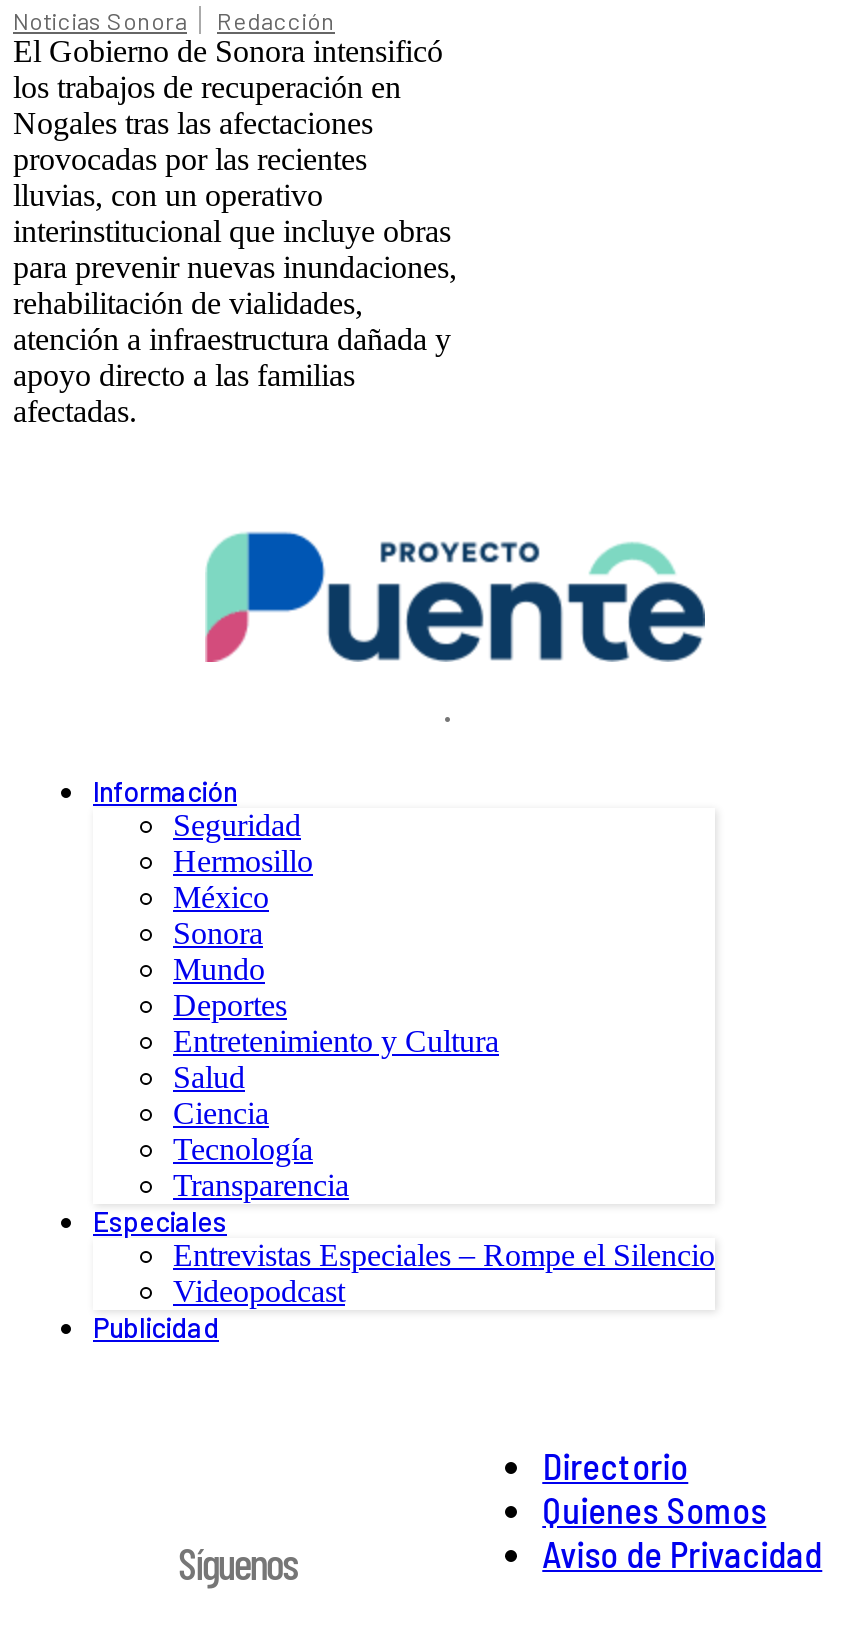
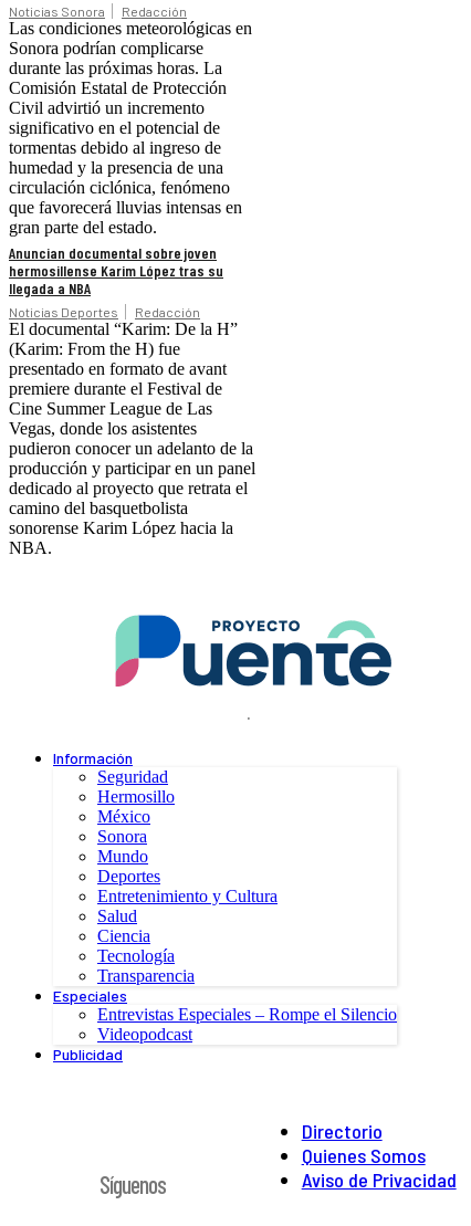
[13,34,457,428] El Gobierno de Sonora intensificó | los trabajos de recuperación en | Nogales tras las afectaciones | provocadas por las recientes | lluvias, con un operativo | interinstitucional que incluye obras | para prevenir nuevas inundaciones, | rehabilitación de vialidades, | atención a infraestructura dañada y | apoyo directo a las familias | afectadas. -> [9,19,255,557] Las condiciones meteorológicas en | Sonora podrían complicarse | durante las próximas horas. La | Comisión Estatal de Protección | Civil advirtió un incremento | significativo en el potencial de | tormentas debido al ingreso de | humedad y la presencia de una | circulación ciclónica, fenómeno | que favorecerá lluvias intensas en | gran parte del estado. | Anuncian documental sobre joven | hermosillense Karim López tras su | llegada a NBA | Noticias Deportes | Redacción | El documental “Karim: De la H” | (Karim: From the H) fue | presentado en formato de avant | premiere durante el Festival de | Cine Summer League de Las | Vegas, donde los asistentes | pudieron conocer un adelanto de la | producción y participar en un panel | dedicado al proyecto que retrata el | camino del basquetbolista | sonorense Karim López hacia la | NBA.

